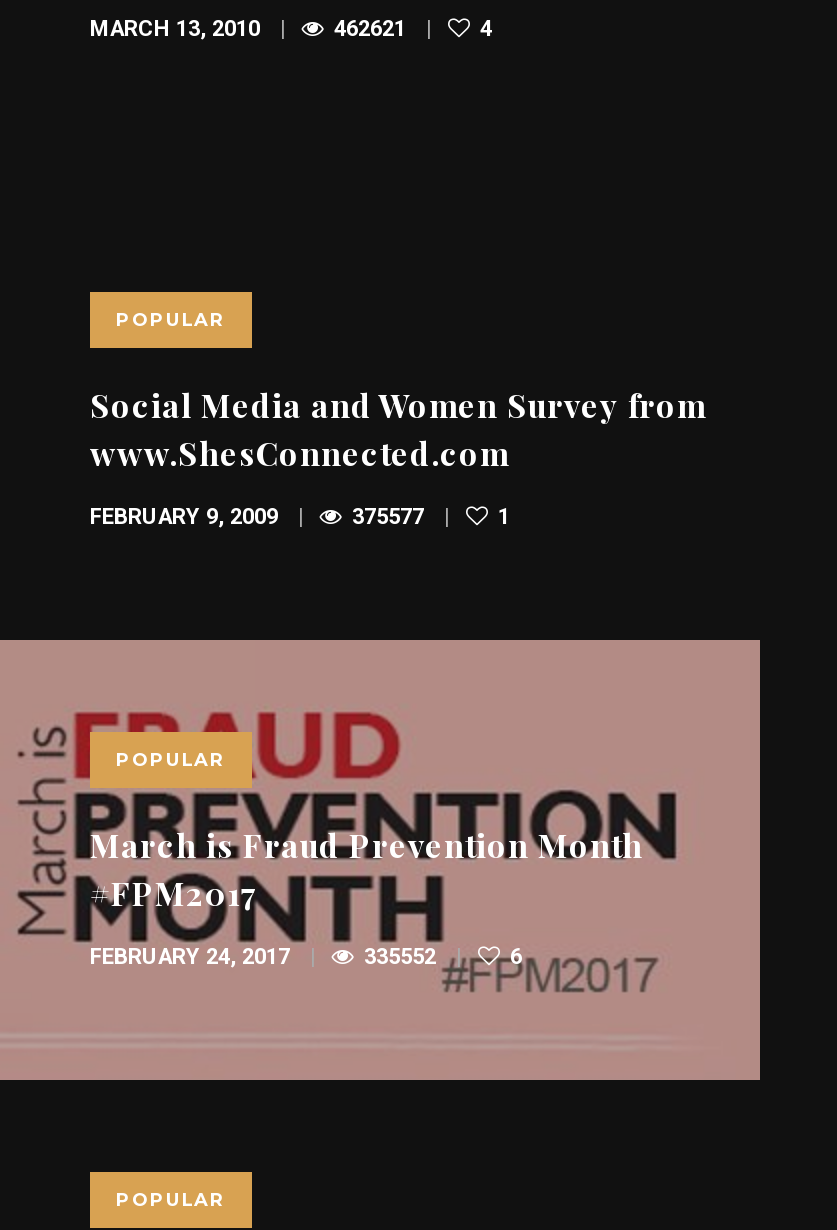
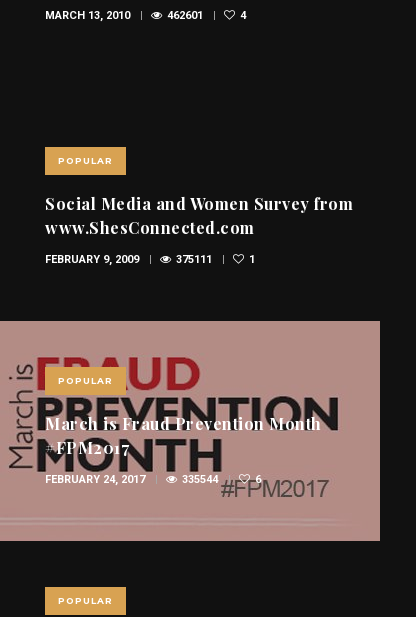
[334,16,406,42] 462621 -> [167,9,203,22] 462601
[352,504,424,530] 375577 -> [176,253,212,266] 375111
[364,944,436,970] 335552 -> [182,473,218,486] 335544

